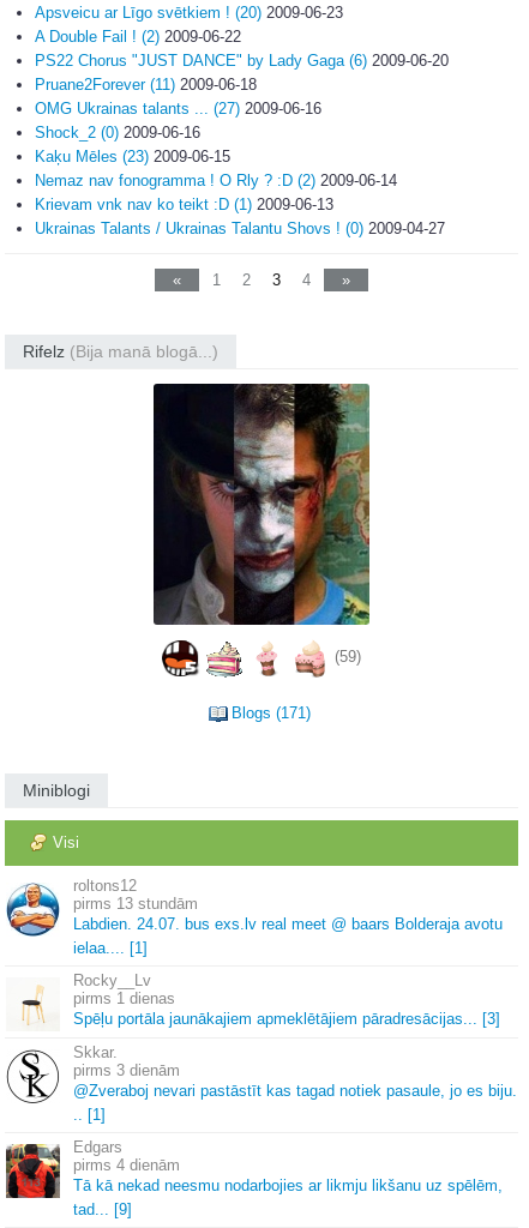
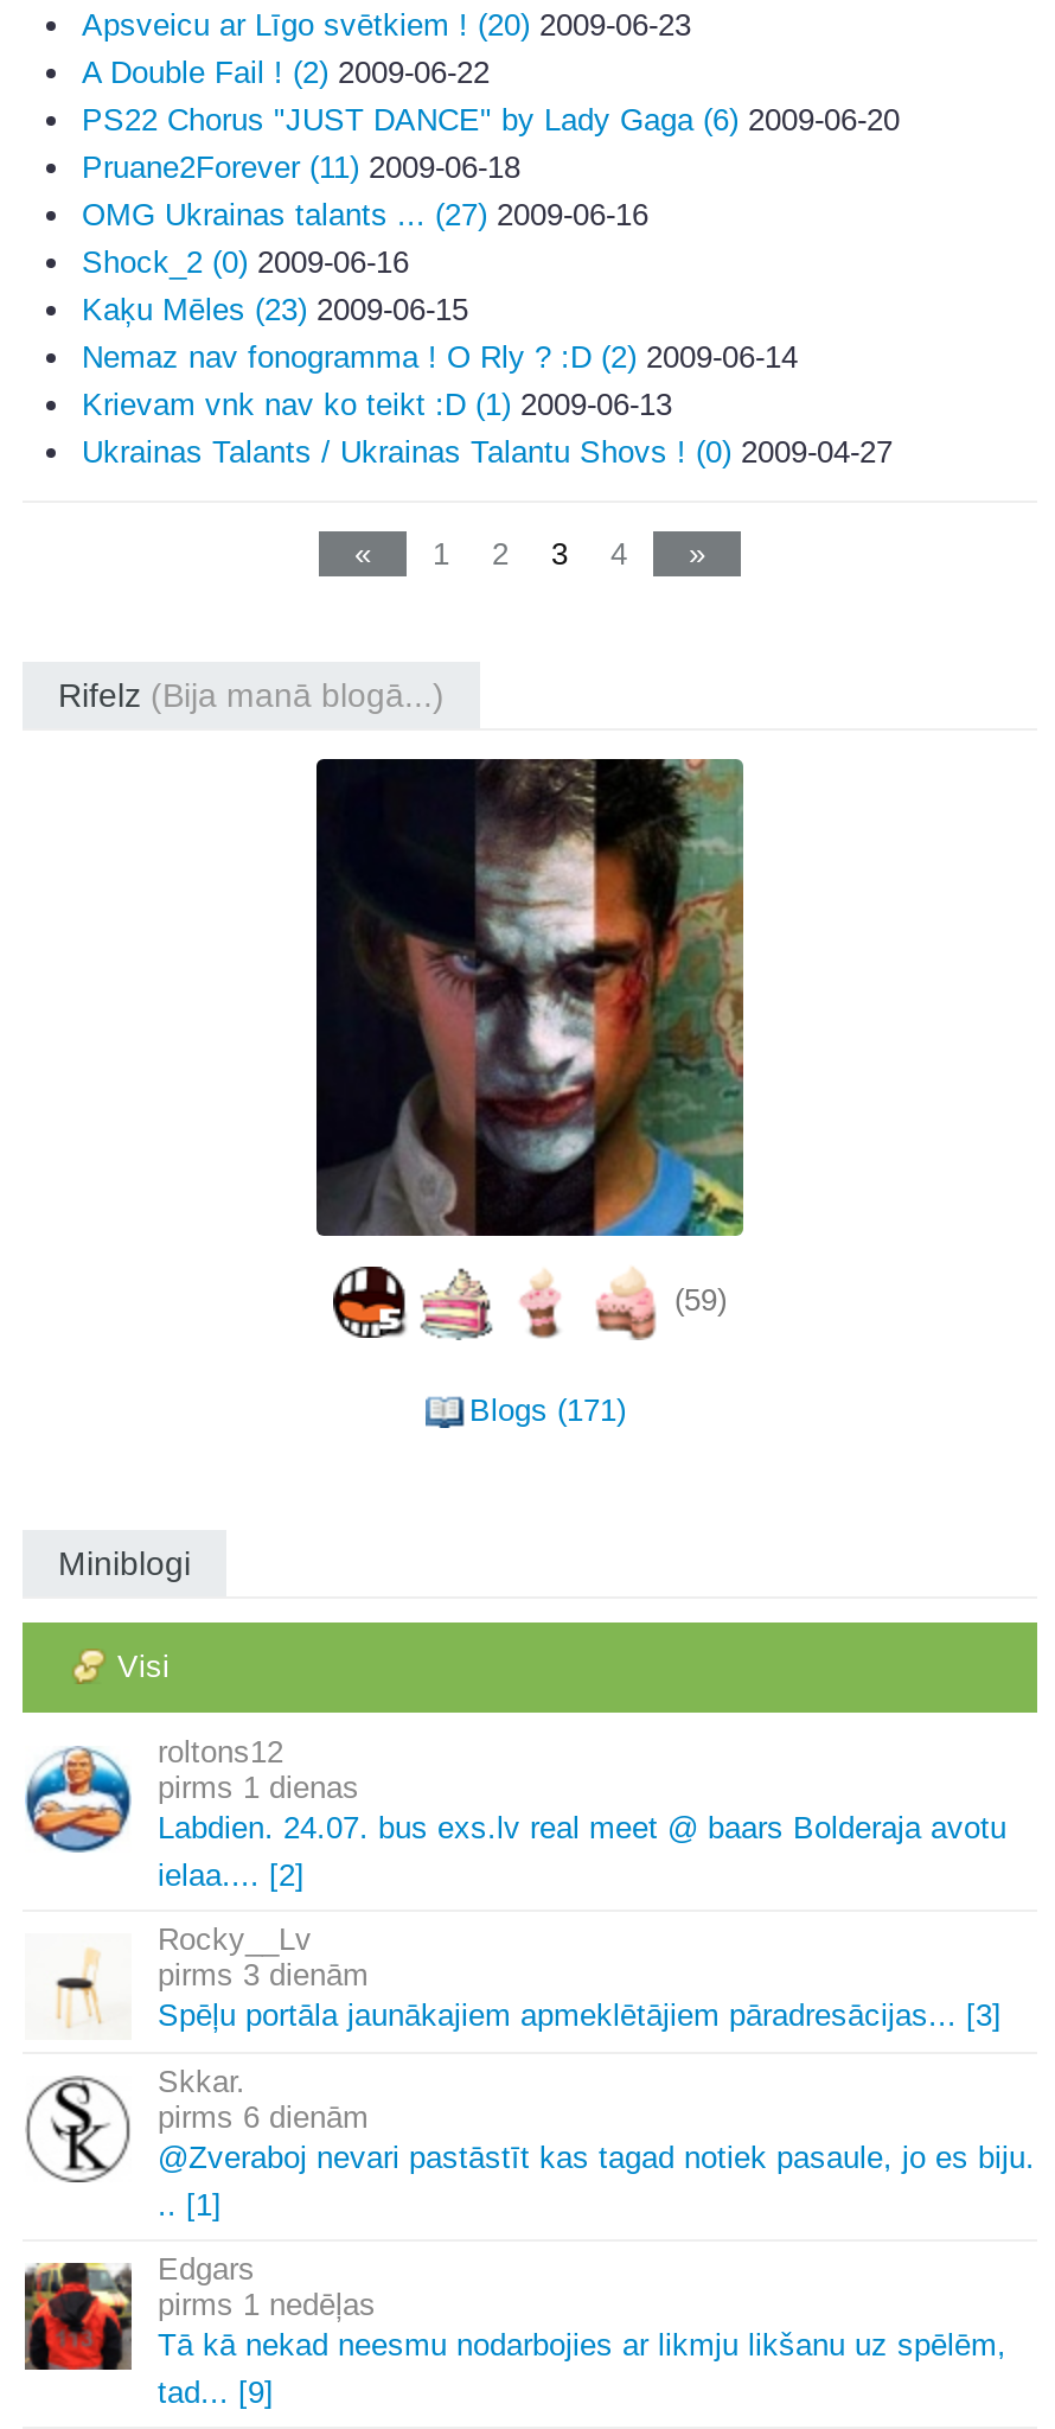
[116,895,198,913] 13 stundām -> [243,1770,359,1806] 1 dienas
[73,939,148,957] ielaa.... [1] -> [158,1858,305,1893] ielaa.... [2]
[116,990,175,1008] 1 dienas -> [243,1957,369,1993] 3 dienām
[116,1062,180,1080] 3 dienām -> [243,2100,369,2135] 6 dienām
[116,1156,180,1174] 4 dienām -> [243,2287,376,2323] 1 nedēļas

